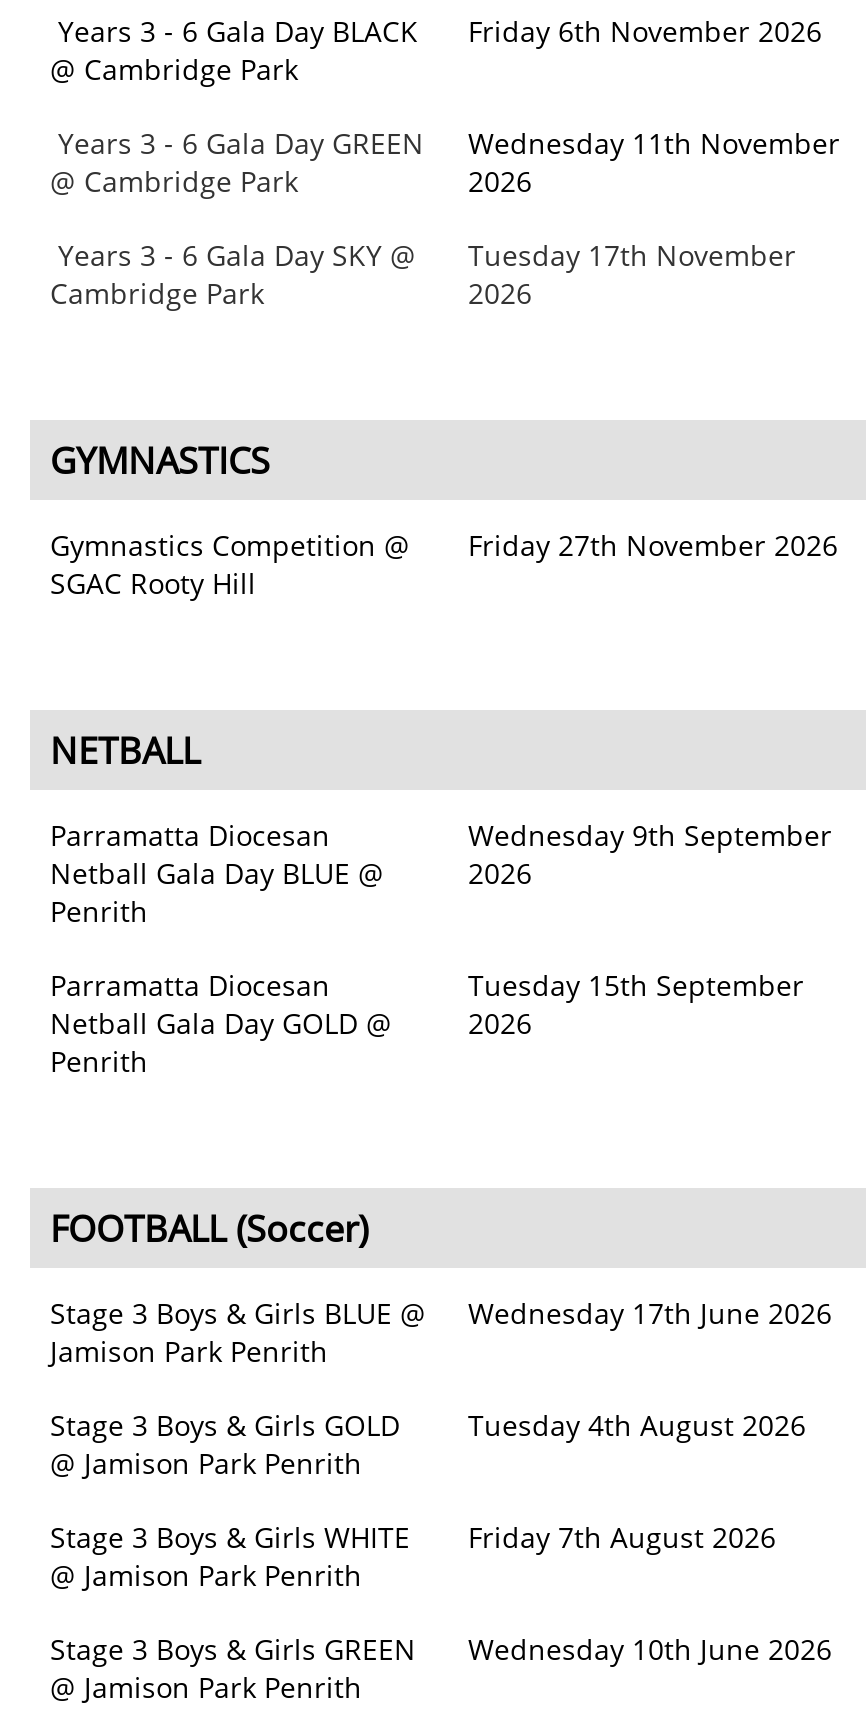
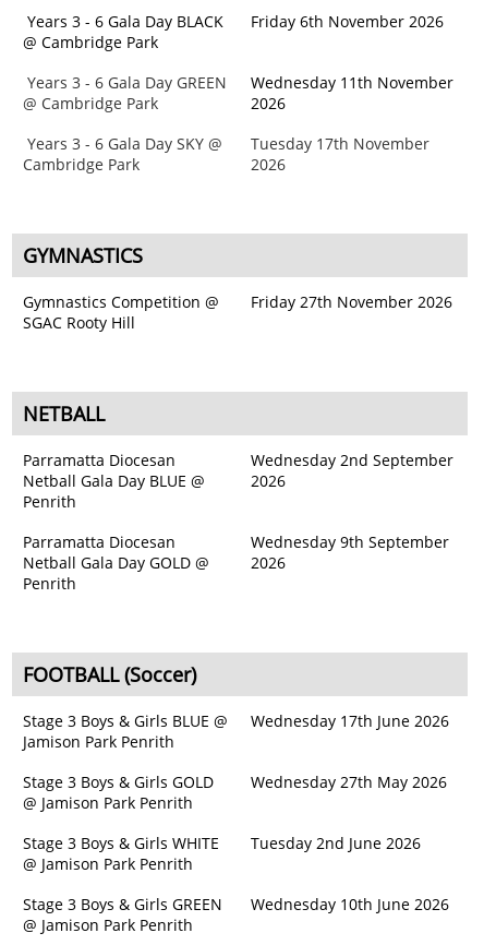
moved [468,816,832,854] -> [251,531,449,552]: Wednesday 9th September
none -> [251,450,453,470] Wednesday 2nd September
[468,966,804,1004] Tuesday 15th September -> none
[468,1406,806,1444] Tuesday 4th August 2026 -> [251,771,447,792] Wednesday 27th May 2026
[468,1518,776,1556] Friday 7th August 2026 -> [251,833,421,853] Tuesday 2nd June 2026

